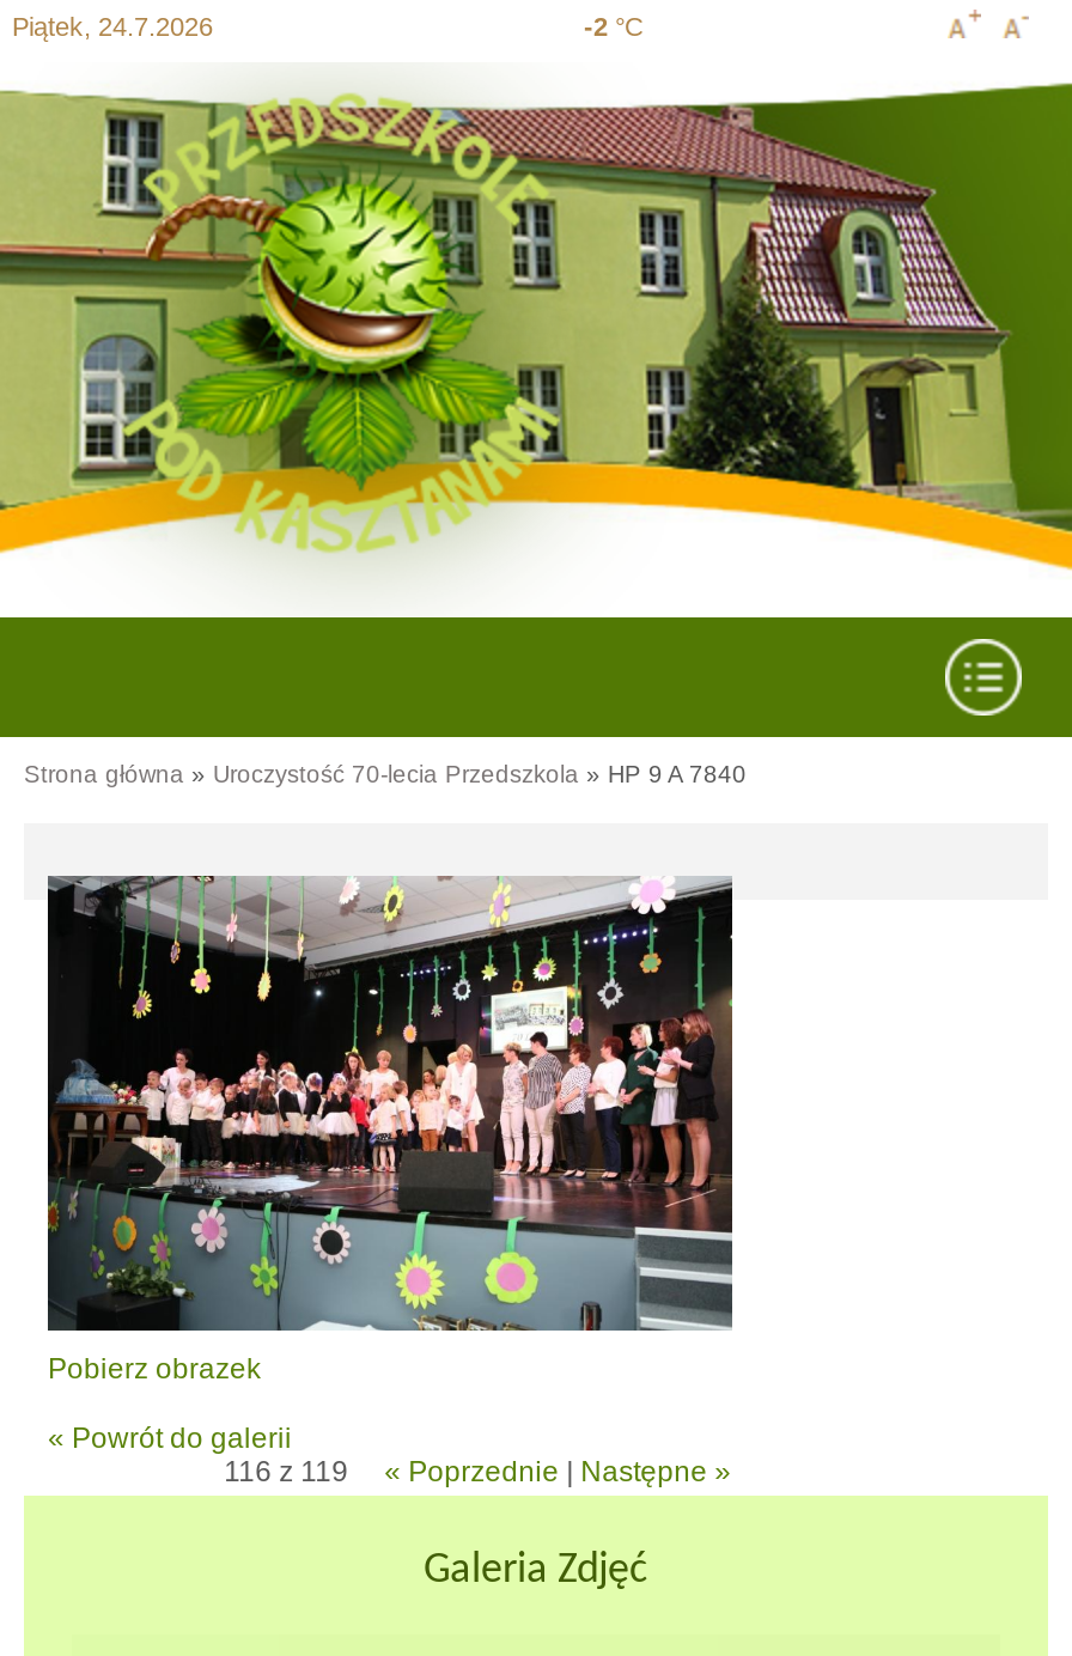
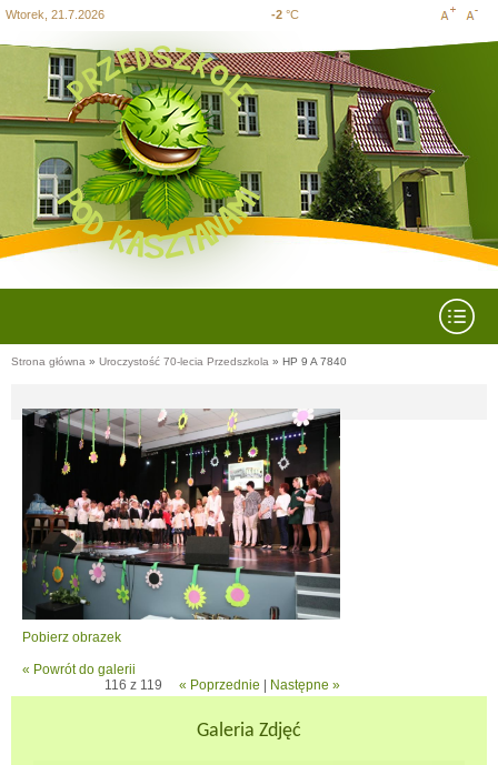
[12,12,213,41] Piątek, 24.7.2026 -> [6,8,104,21] Wtorek, 21.7.2026

